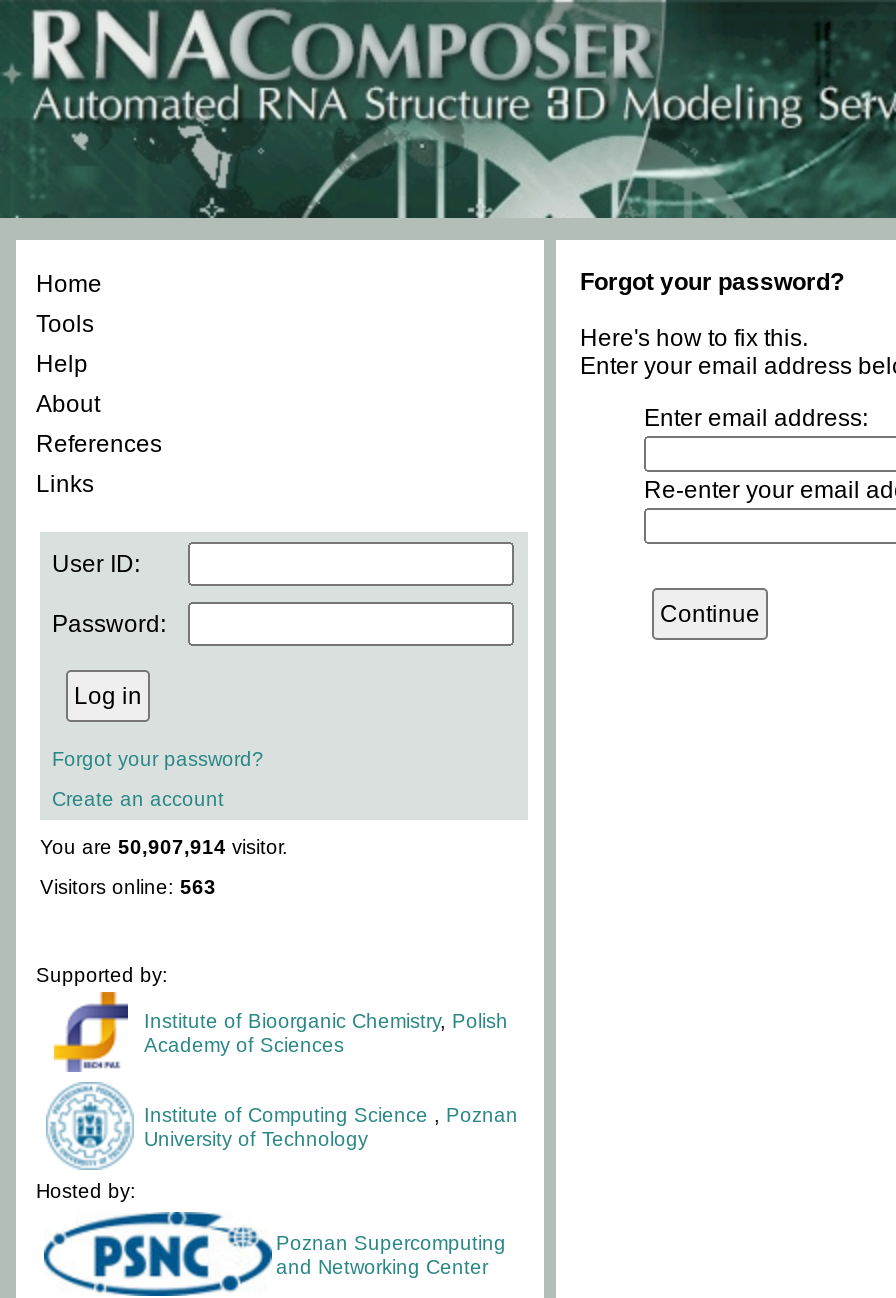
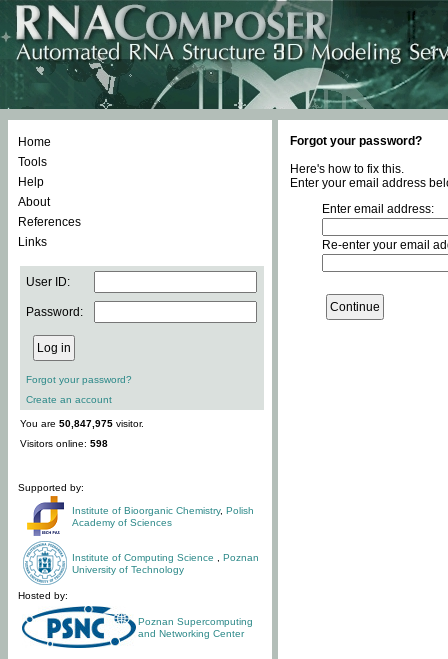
[40,836,288,858] You are 50,907,914 visitor. -> [20,418,144,429] You are 50,847,975 visitor.
[40,876,216,898] Visitors online: 563 -> [20,438,108,449] Visitors online: 598

